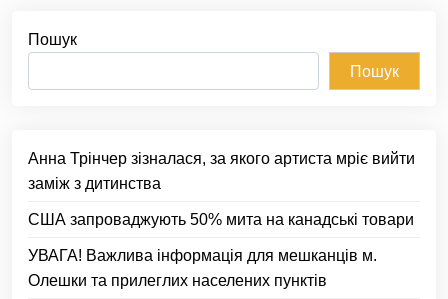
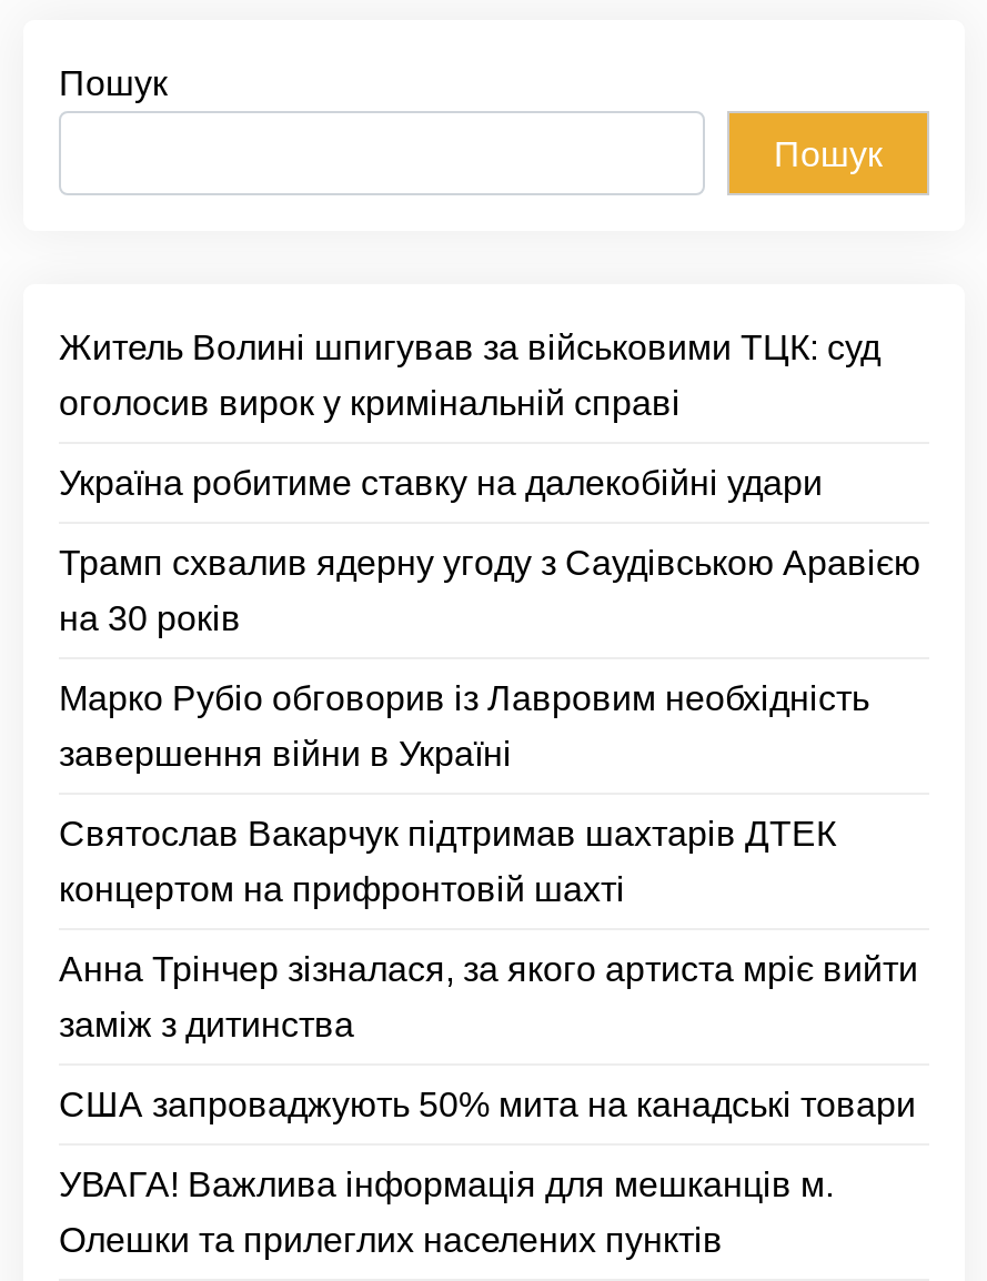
none -> [59,329,920,908] Житель Волині шпигував за військовими ТЦК: суд | оголосив вирок у кримінальній справі | Україна робитиме ставку на далекобійні удари | Трамп схвалив ядерну угоду з Саудівською Аравією | на 30 років | Марко Рубіо обговорив із Лавровим необхідність | завершення війни в Україні | Святослав Вакарчук підтримав шахтарів ДТЕК | концертом на прифронтовій шахті

